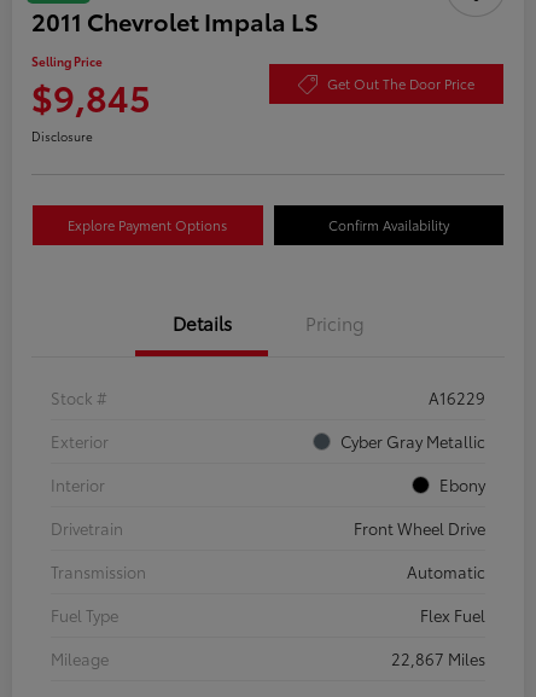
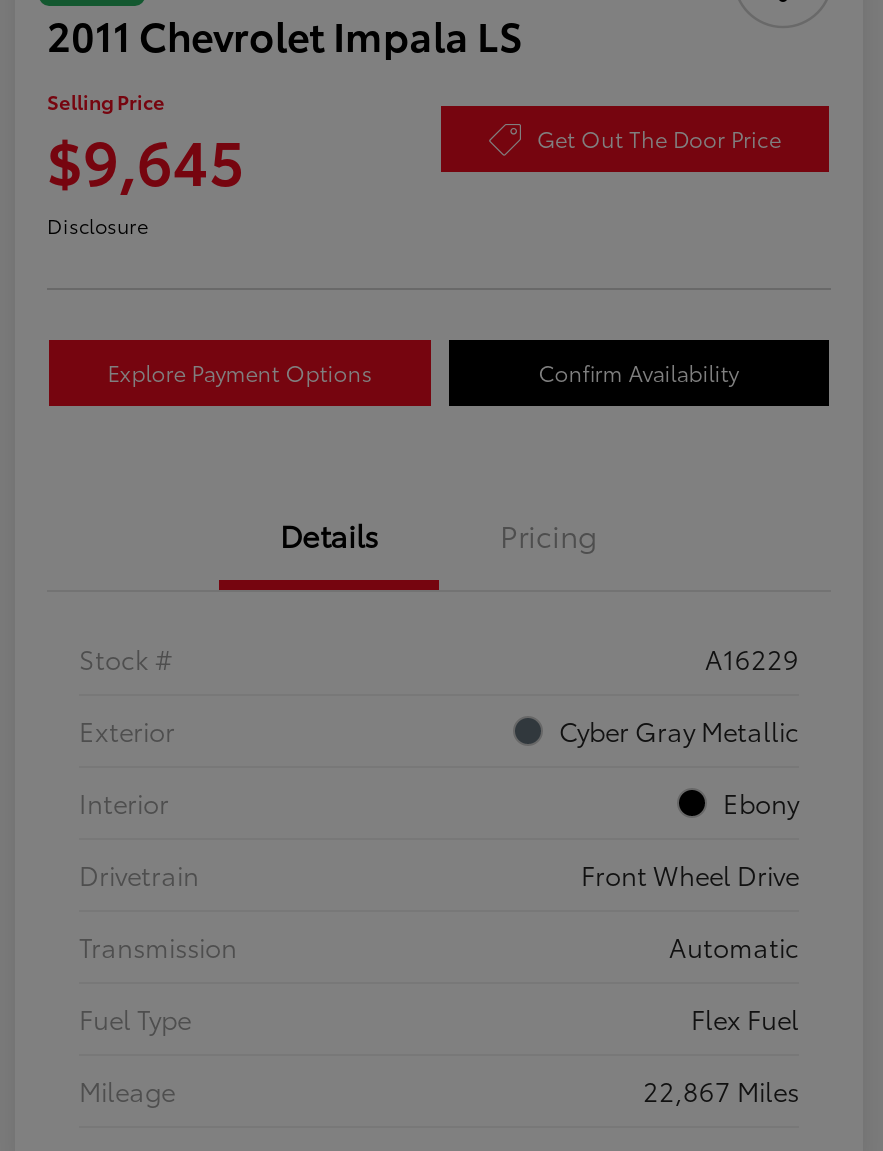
[31,70,151,122] $9,845 -> [47,116,245,202] $9,645

